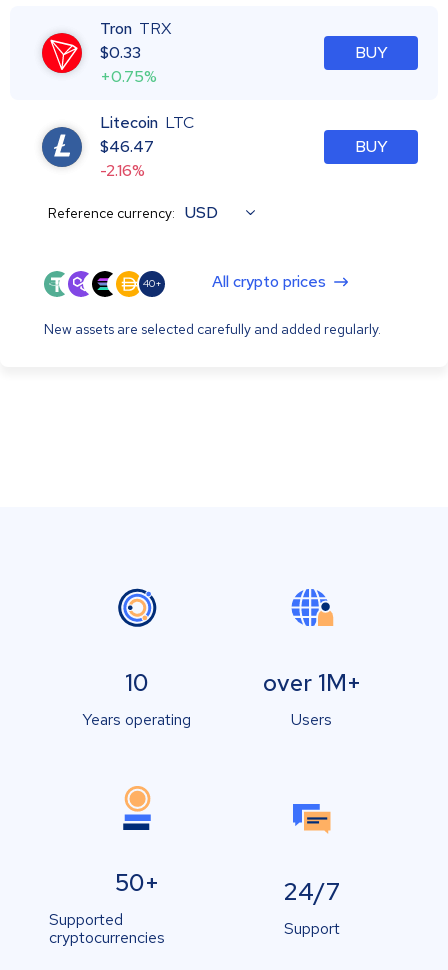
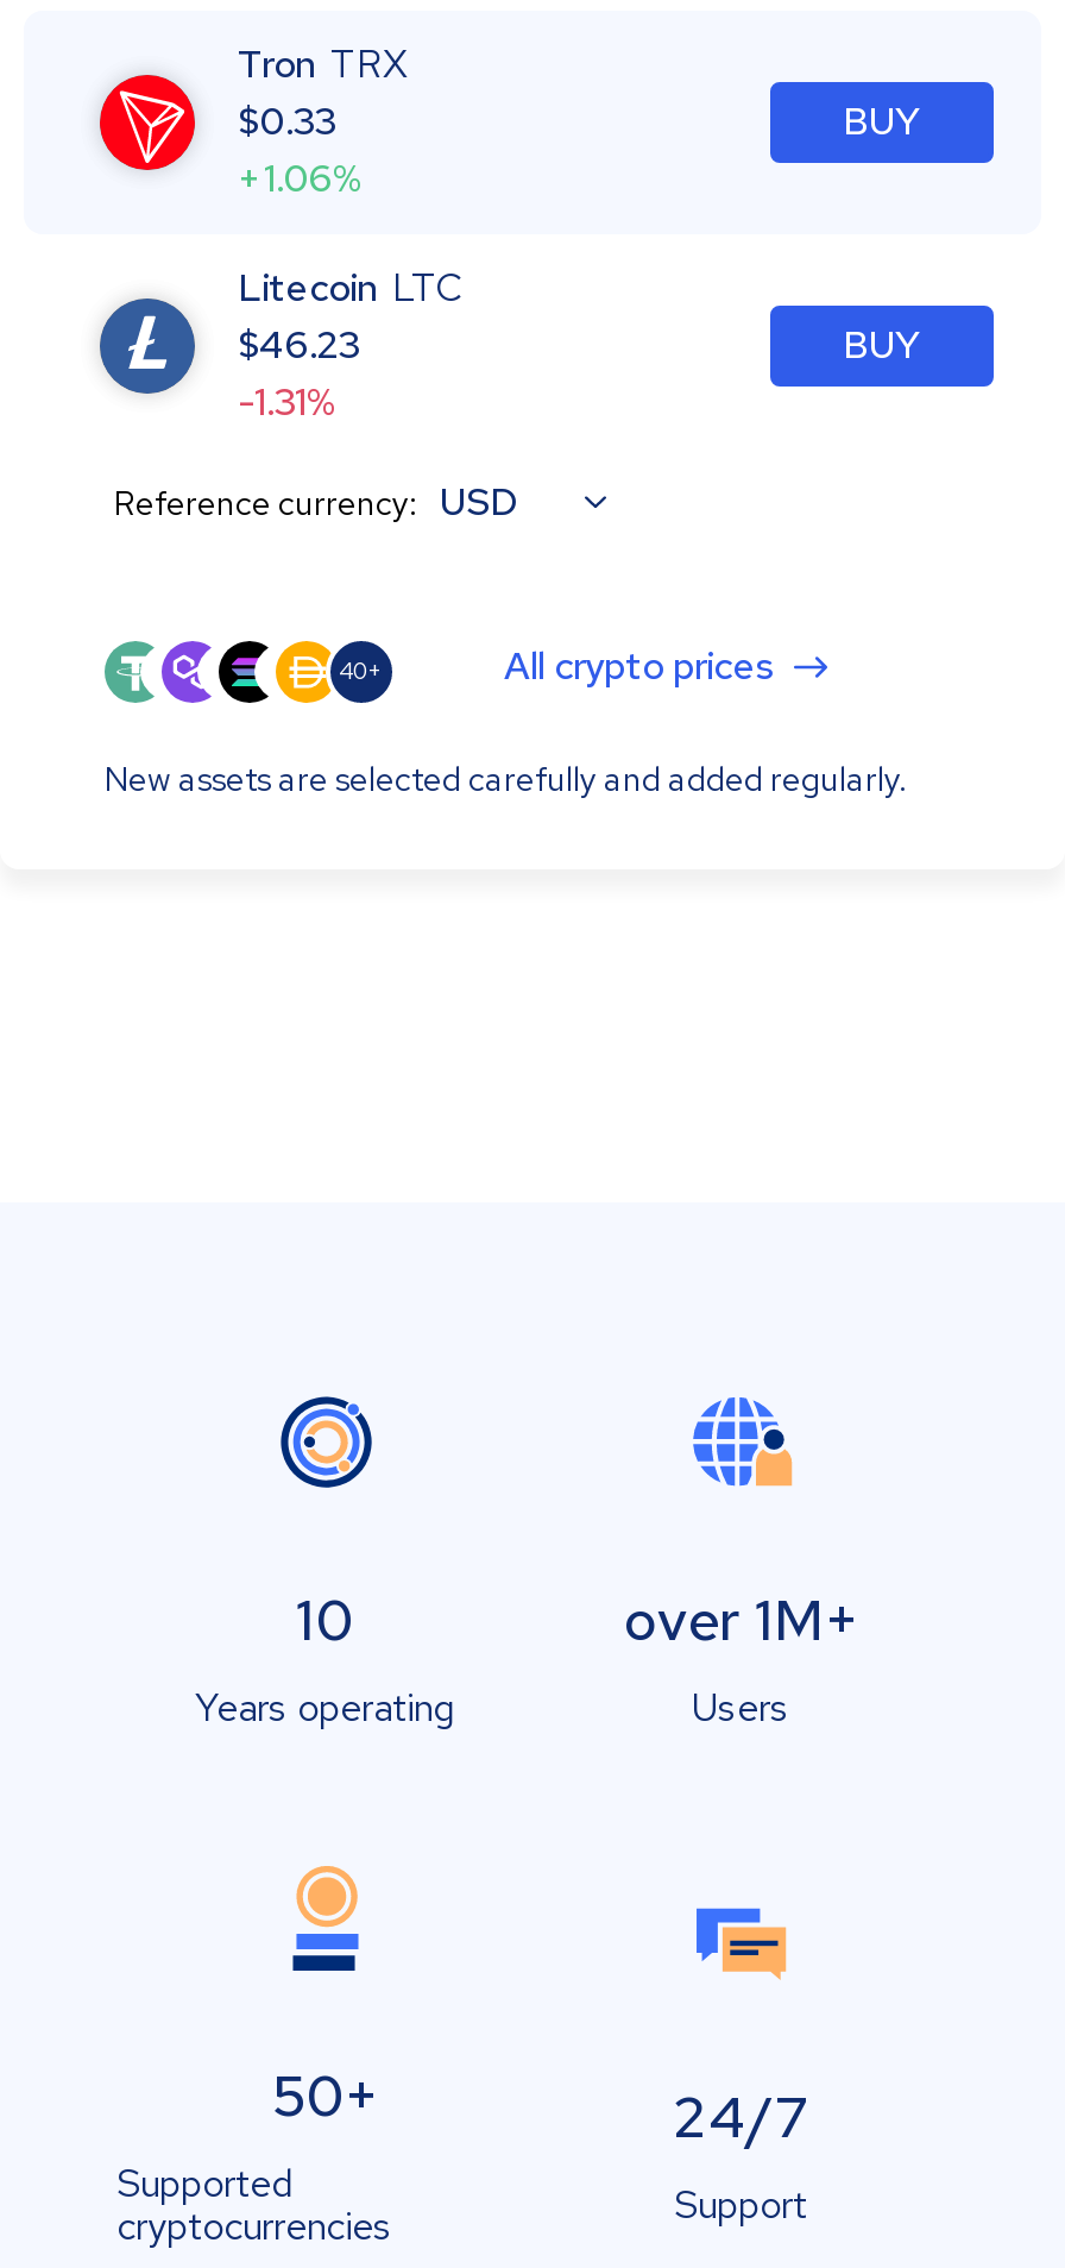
[100,66,157,87] +0.75% -> [238,153,364,203] +1.06%
[100,136,154,157] $46.47 -> [238,319,359,369] $46.23
[100,160,145,181] -2.16% -> [238,377,338,426] -1.31%

